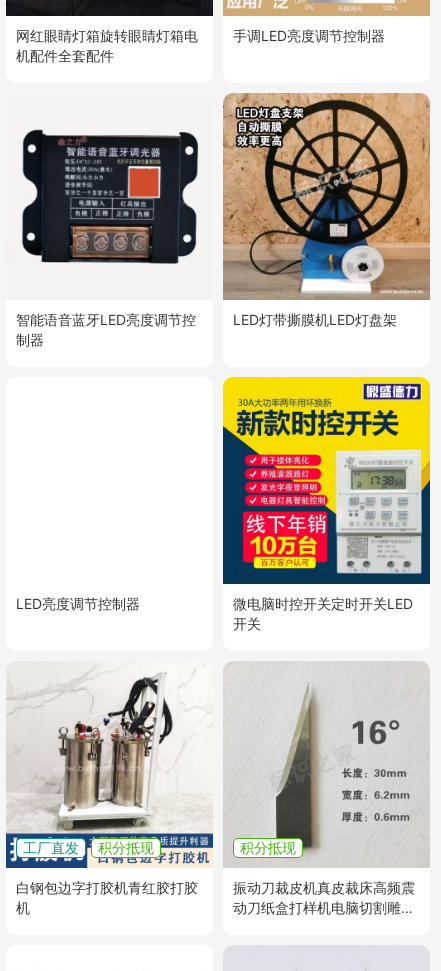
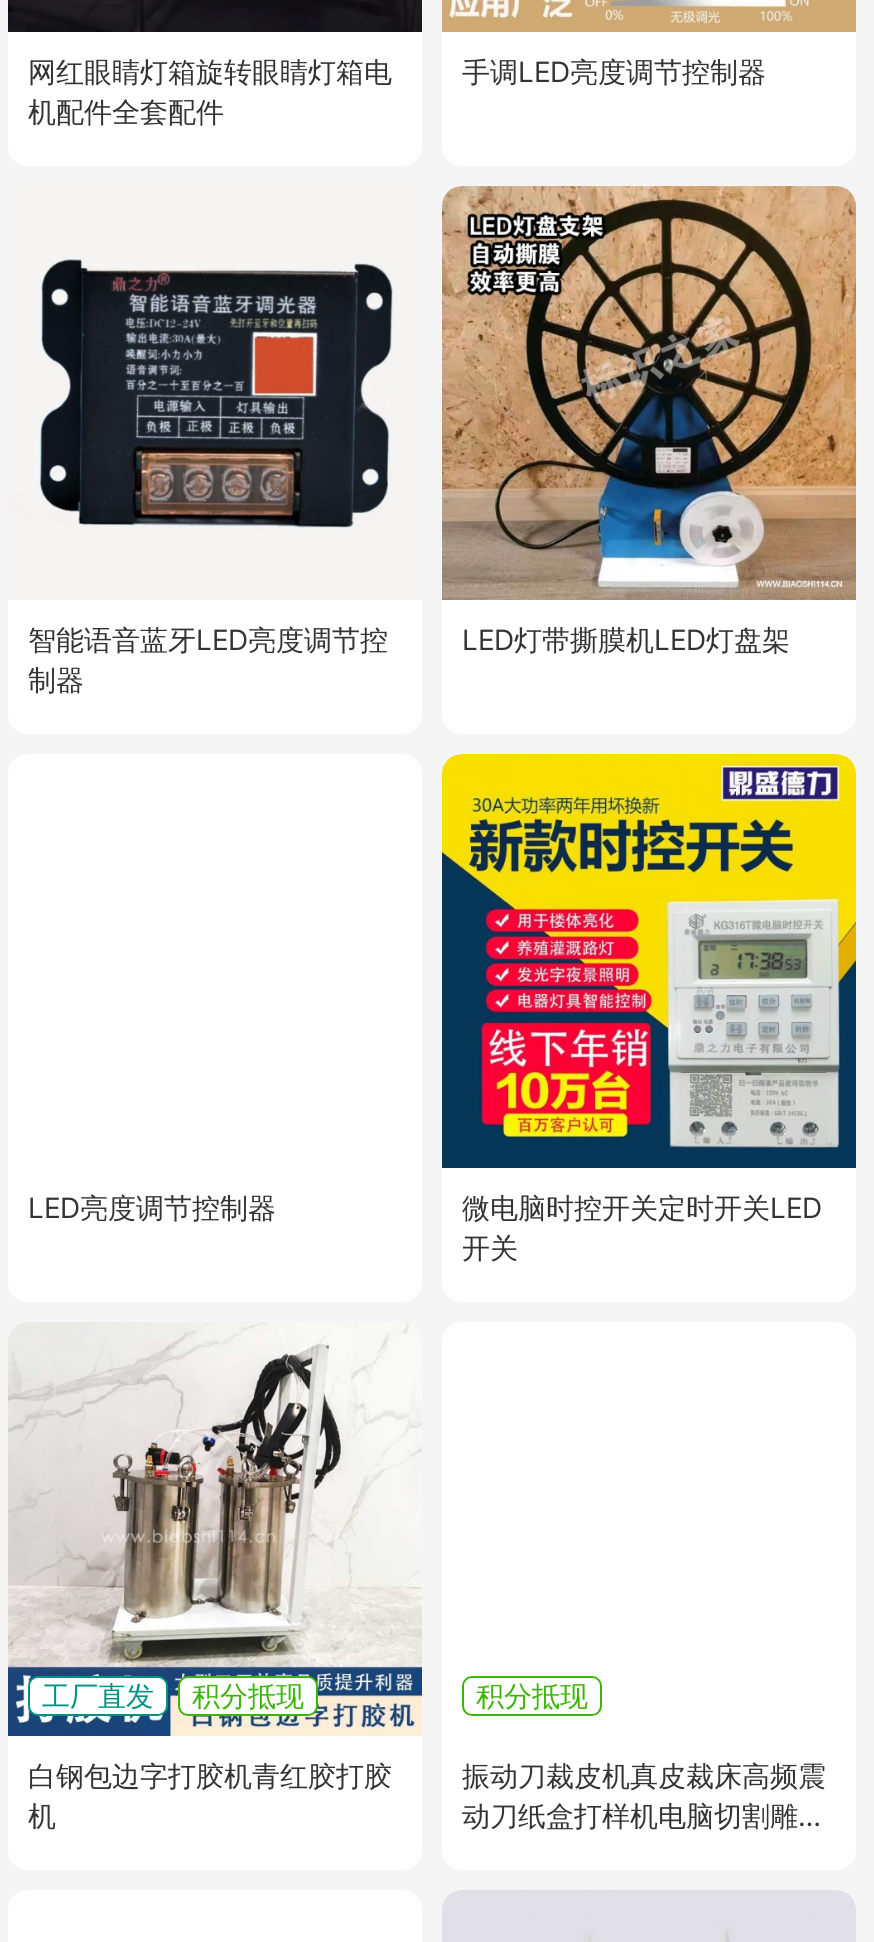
[223,662,430,868] [image] -> none

